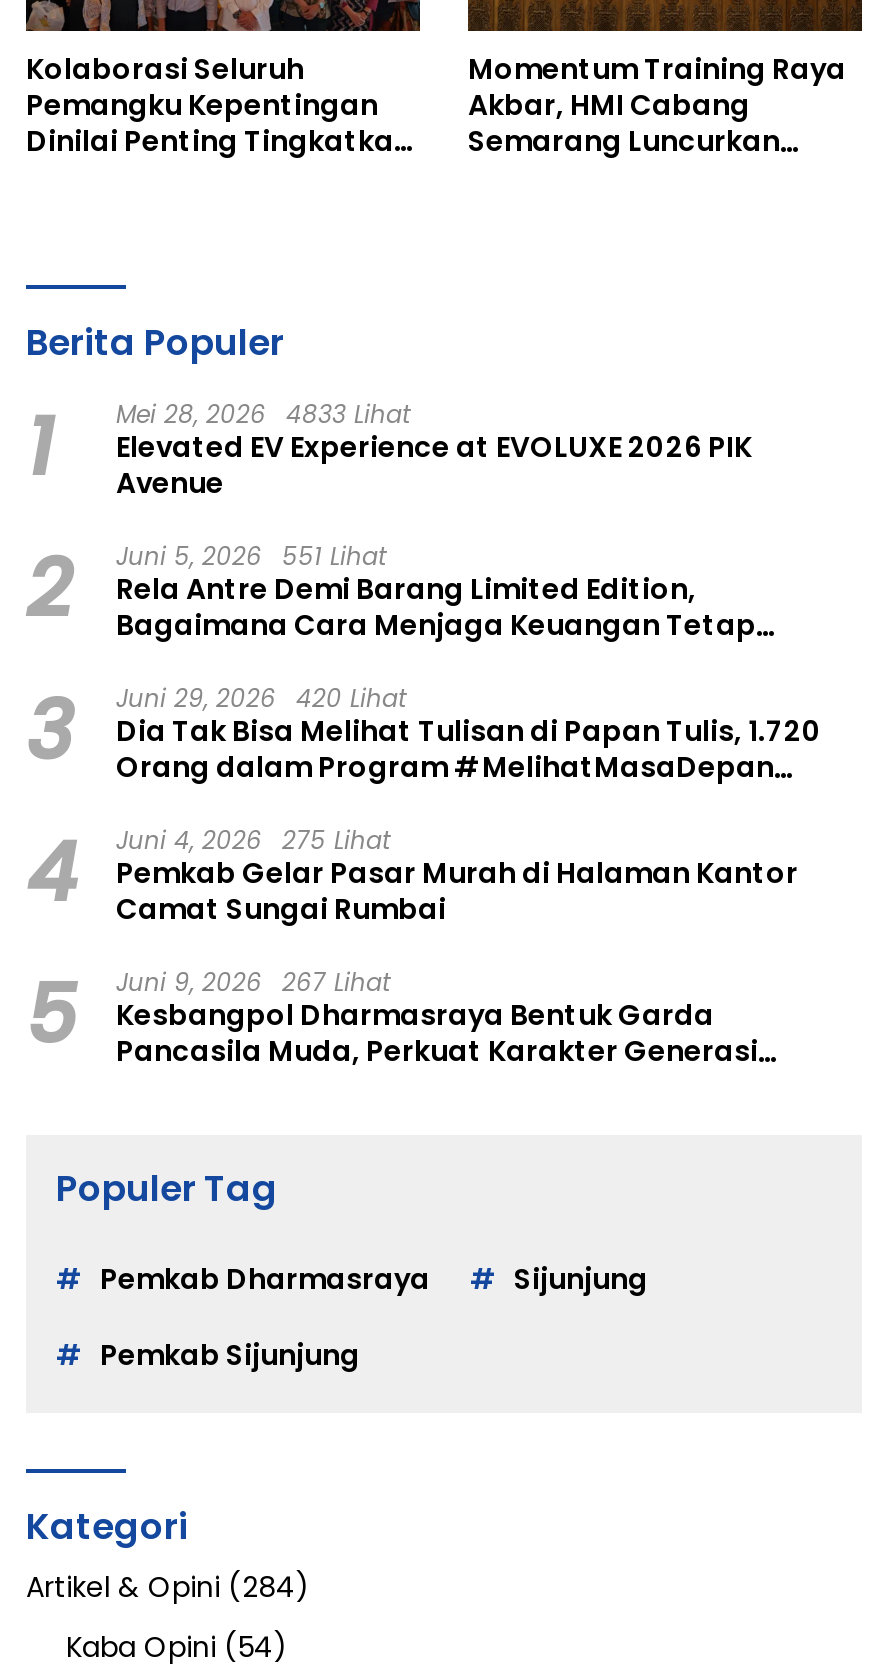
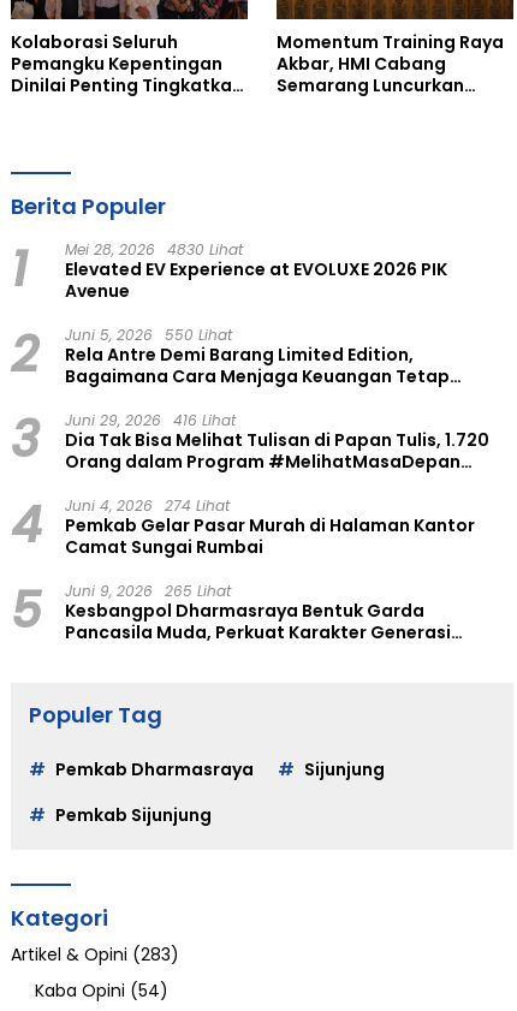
[26,392,752,504] 1 Mei 28, 2026 4833 Lihat Elevated EV Experience at EVOLUXE 2026 PIK Avenue -> [11,236,447,303] 1 Mei 28, 2026 4830 Lihat Elevated EV Experience at EVOLUXE 2026 PIK Avenue
[26,534,756,646] 2 Juni 5, 2026 551 Lihat Rela Antre Demi Barang Limited Edition, Bagaimana Cara Menjaga Keuangan Tetap -> [11,321,450,389] 2 Juni 5, 2026 550 Lihat Rela Antre Demi Barang Limited Edition, Bagaimana Cara Menjaga Keuangan Tetap
[26,676,822,788] 3 Juni 29, 2026 420 Lihat Dia Tak Bisa Melihat Tulisan di Papan Tulis, 1.720 Orang dalam Program #MelihatMasaDepan -> [11,407,489,474] 3 Juni 29, 2026 416 Lihat Dia Tak Bisa Melihat Tulisan di Papan Tulis, 1.720 Orang dalam Program #MelihatMasaDepan
[26,818,798,930] 4 Juni 4, 2026 275 Lihat Pemkab Gelar Pasar Murah di Halaman Kantor Camat Sungai Rumbai -> [11,492,475,559] 4 Juni 4, 2026 274 Lihat Pemkab Gelar Pasar Murah di Halaman Kantor Camat Sungai Rumbai
[26,960,758,1072] 5 Juni 9, 2026 267 Lihat Kesbangpol Dharmasraya Bentuk Garda Pancasila Muda, Perkuat Karakter Generasi -> [11,577,451,645] 5 Juni 9, 2026 265 Lihat Kesbangpol Dharmasraya Bentuk Garda Pancasila Muda, Perkuat Karakter Generasi
[26,1568,310,1608] Artikel & Opini (284) -> [11,943,179,967] Artikel & Opini (283)

